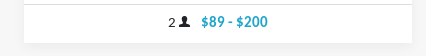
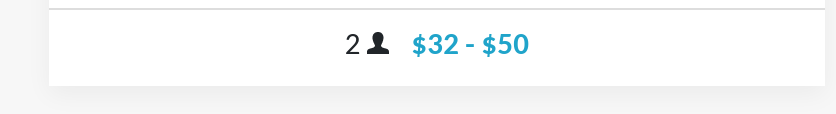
[168,16,268,31] 2 $89 - $200 -> [345,32,529,62] 2 $32 - $50

